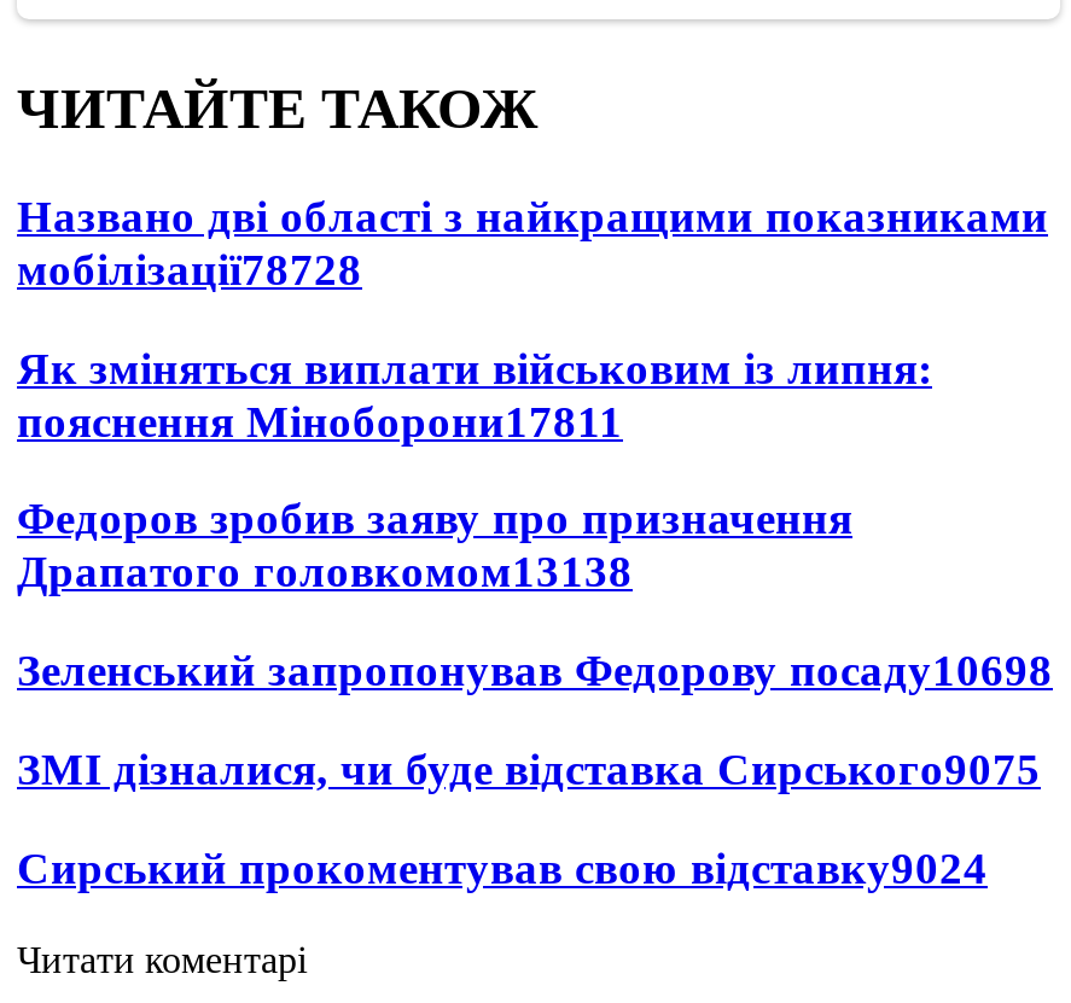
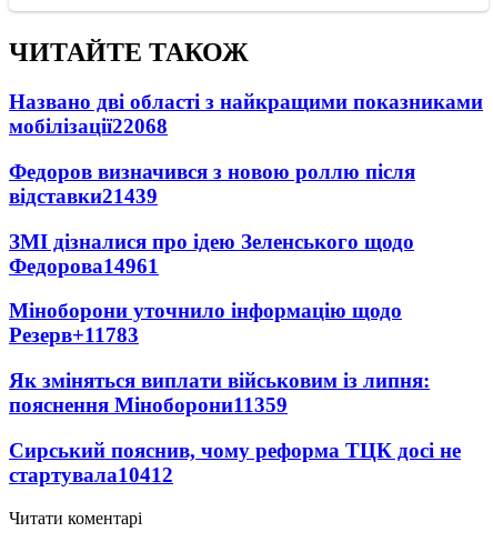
[17,244,362,295] мобілізації78728 -> [9,115,415,347] мобілізації22068 | Федоров визначився з новою роллю після | відставки21439 | ЗМІ дізналися про ідею Зеленського щодо | Федорова14961 | Міноборони уточнило інформацію щодо | Резерв+11783
moved [17,343,932,393] -> [9,369,430,392]: Як зміняться виплати військовим із липня:
[17,396,1053,893] пояснення Міноборони17811 | Федоров зробив заяву про призначення | Драпатого головкомом13138 | Зеленський запропонував Федорову посаду10698 | ЗМІ дізналися, чи буде відставка Сирського9075 | Сирський прокоментував свою відставку9024 -> [9,393,461,486] пояснення Міноборони11359 | Сирський пояснив, чому реформа ТЦК досі не | стартувала10412

